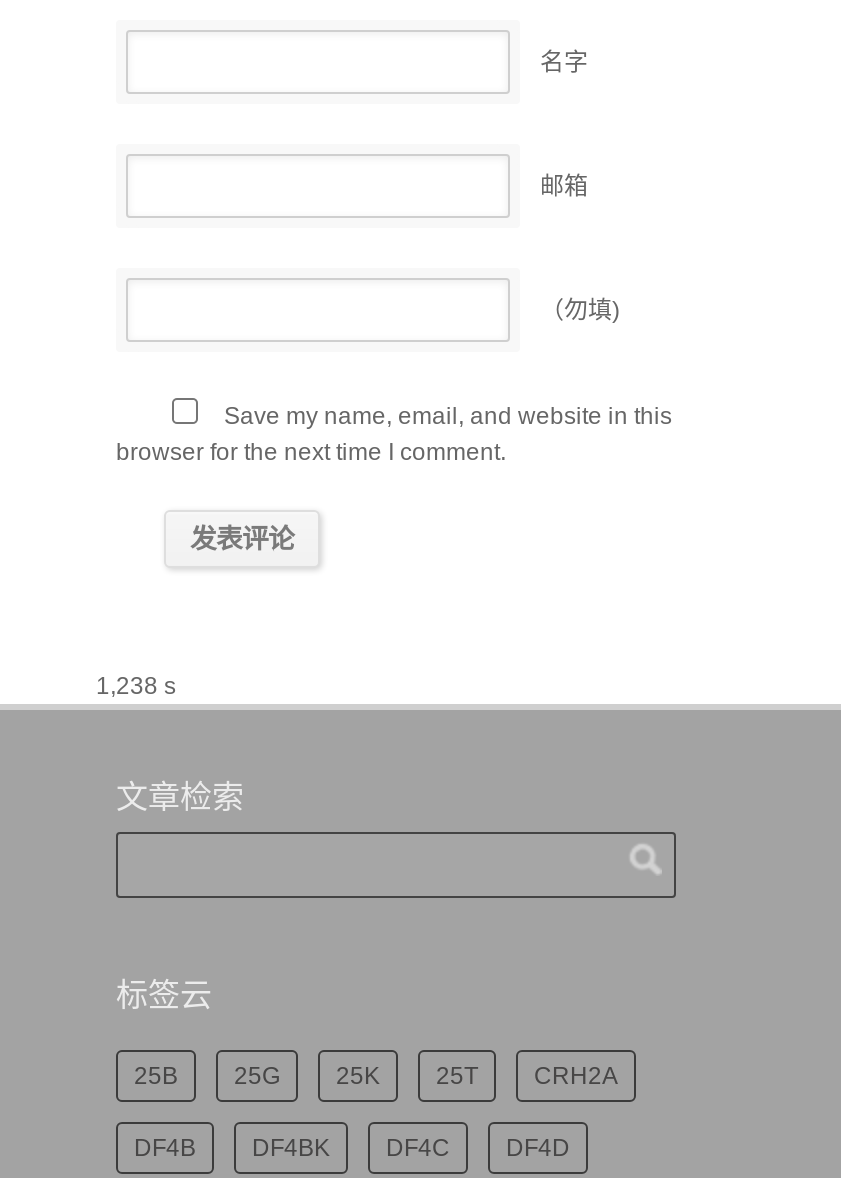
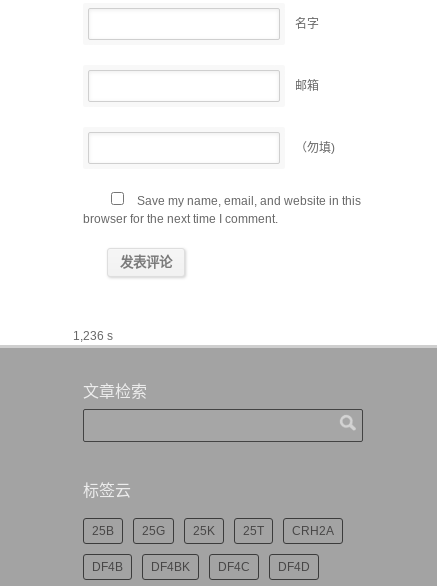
[96,672,176,700] 1,238 s -> [73,329,113,343] 1,236 s

